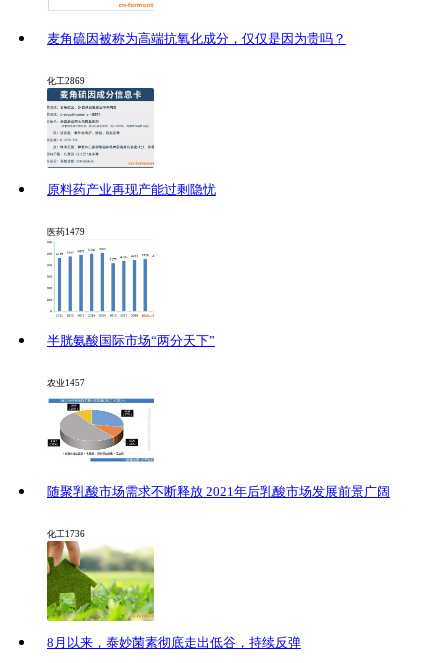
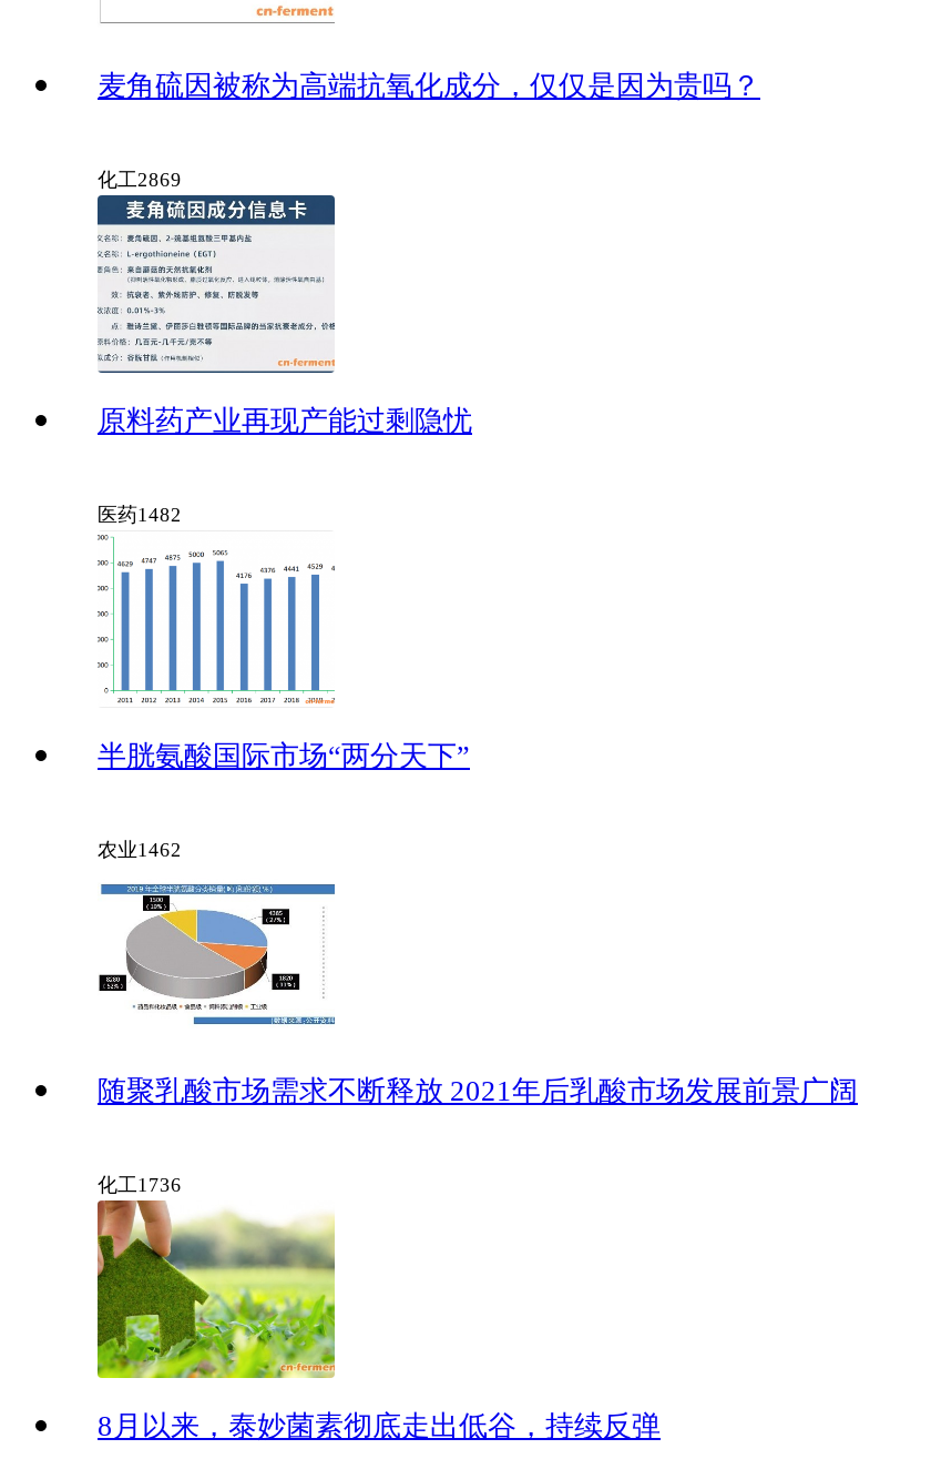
[47,227,85,237] 医药1479 -> [98,503,182,526] 医药1482
[47,378,85,388] 农业1457 -> [98,839,182,861] 农业1462

